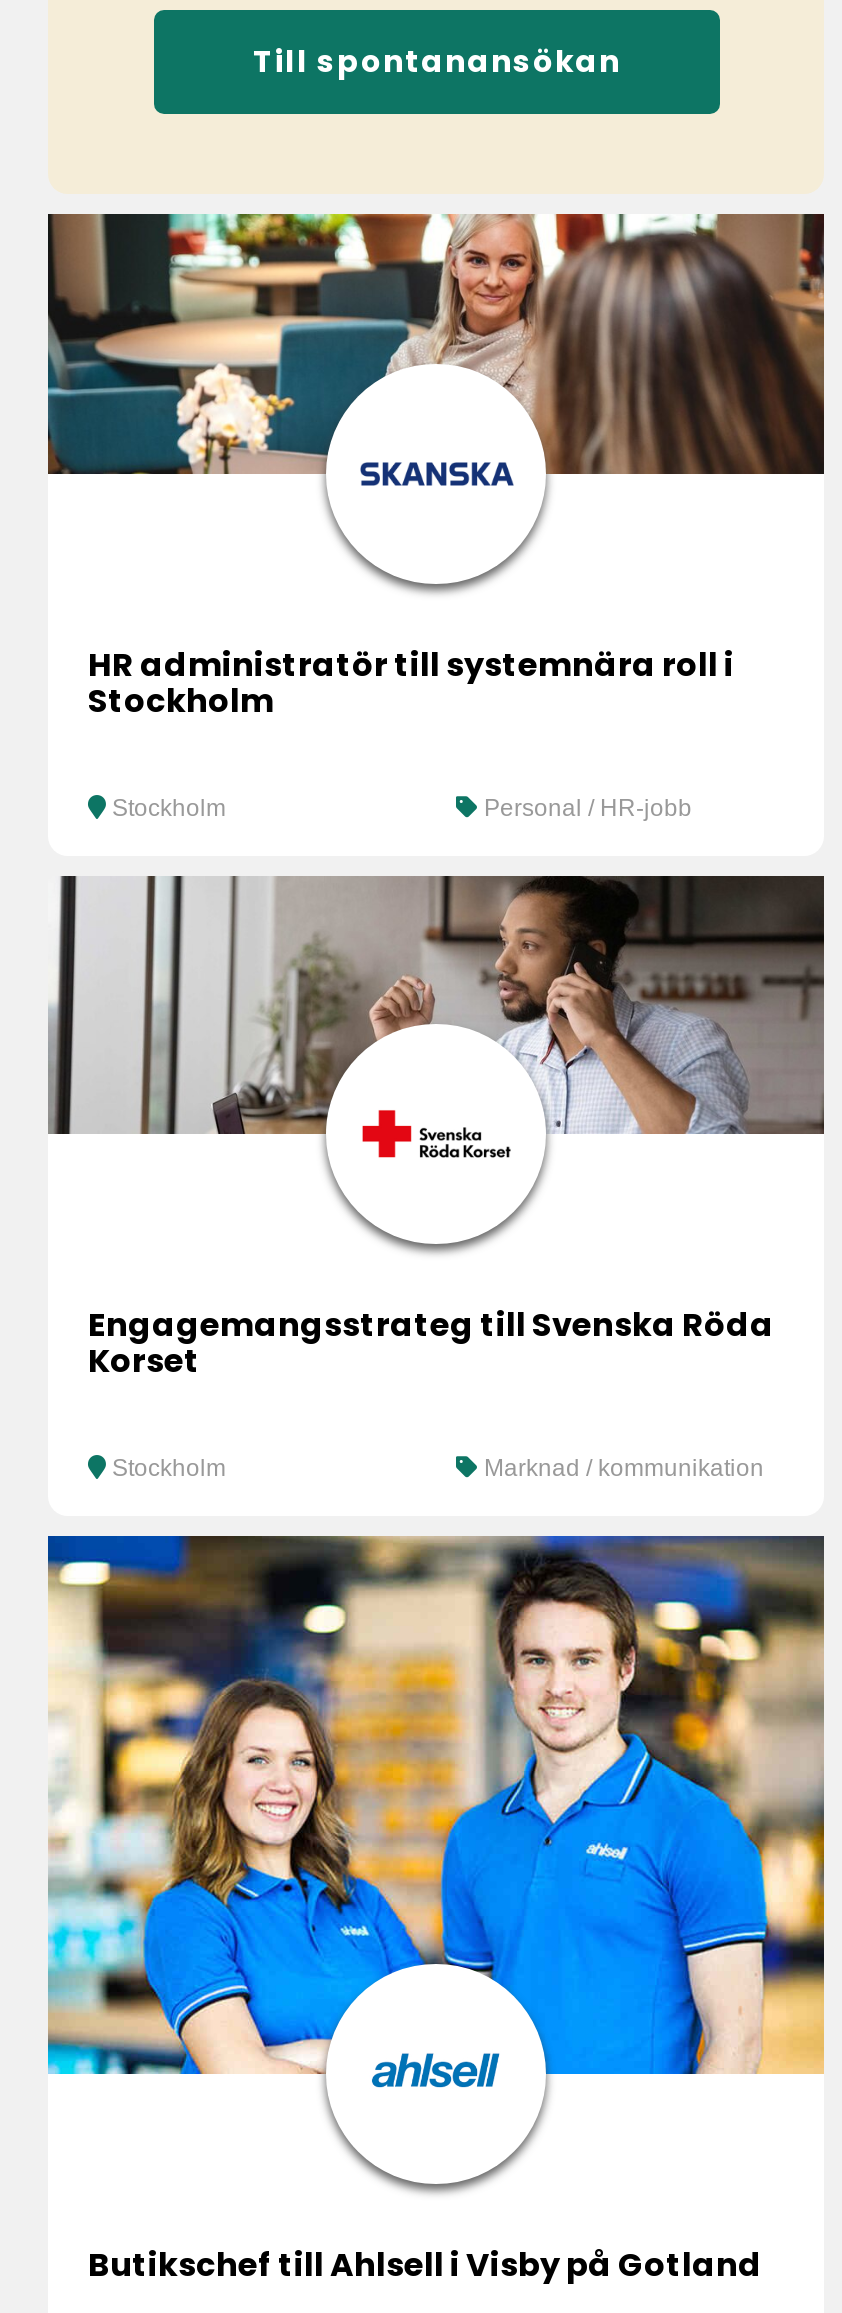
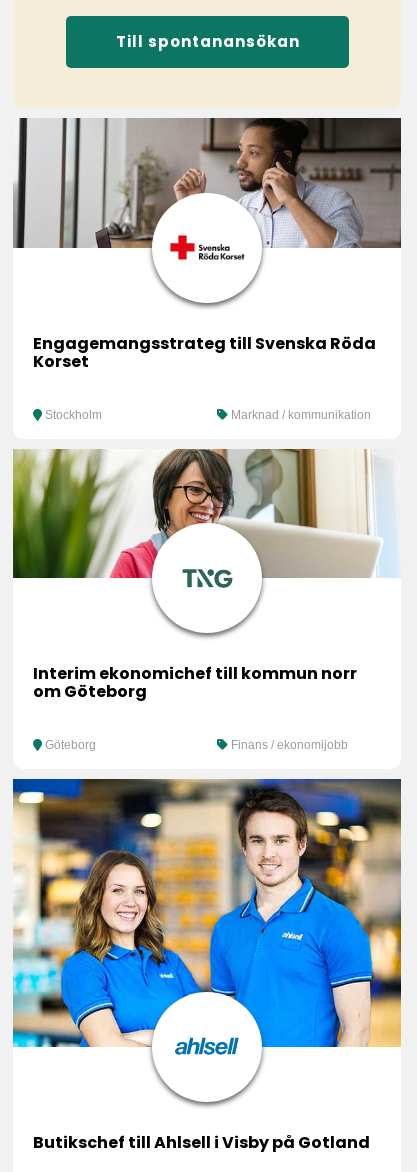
[46,212,824,498] [image] -> none
[88,642,734,822] HR administratör till systemnära roll i | Stockholm | Stockholm | Personal / HR-jobb -> none
moved [208,874,826,1138] -> [93,118,402,250]: [image]
moved [88,1302,774,1482] -> [33,332,376,422]: Engagemangsstrateg till Svenska Röda | Korset | Stockholm | Marknad / kommunikation
none -> [12,448,401,590] [image]
none -> [33,662,357,752] Interim ekonomichef till kommun norr | om Göteborg | Göteborg | Finans / ekonomijobb

